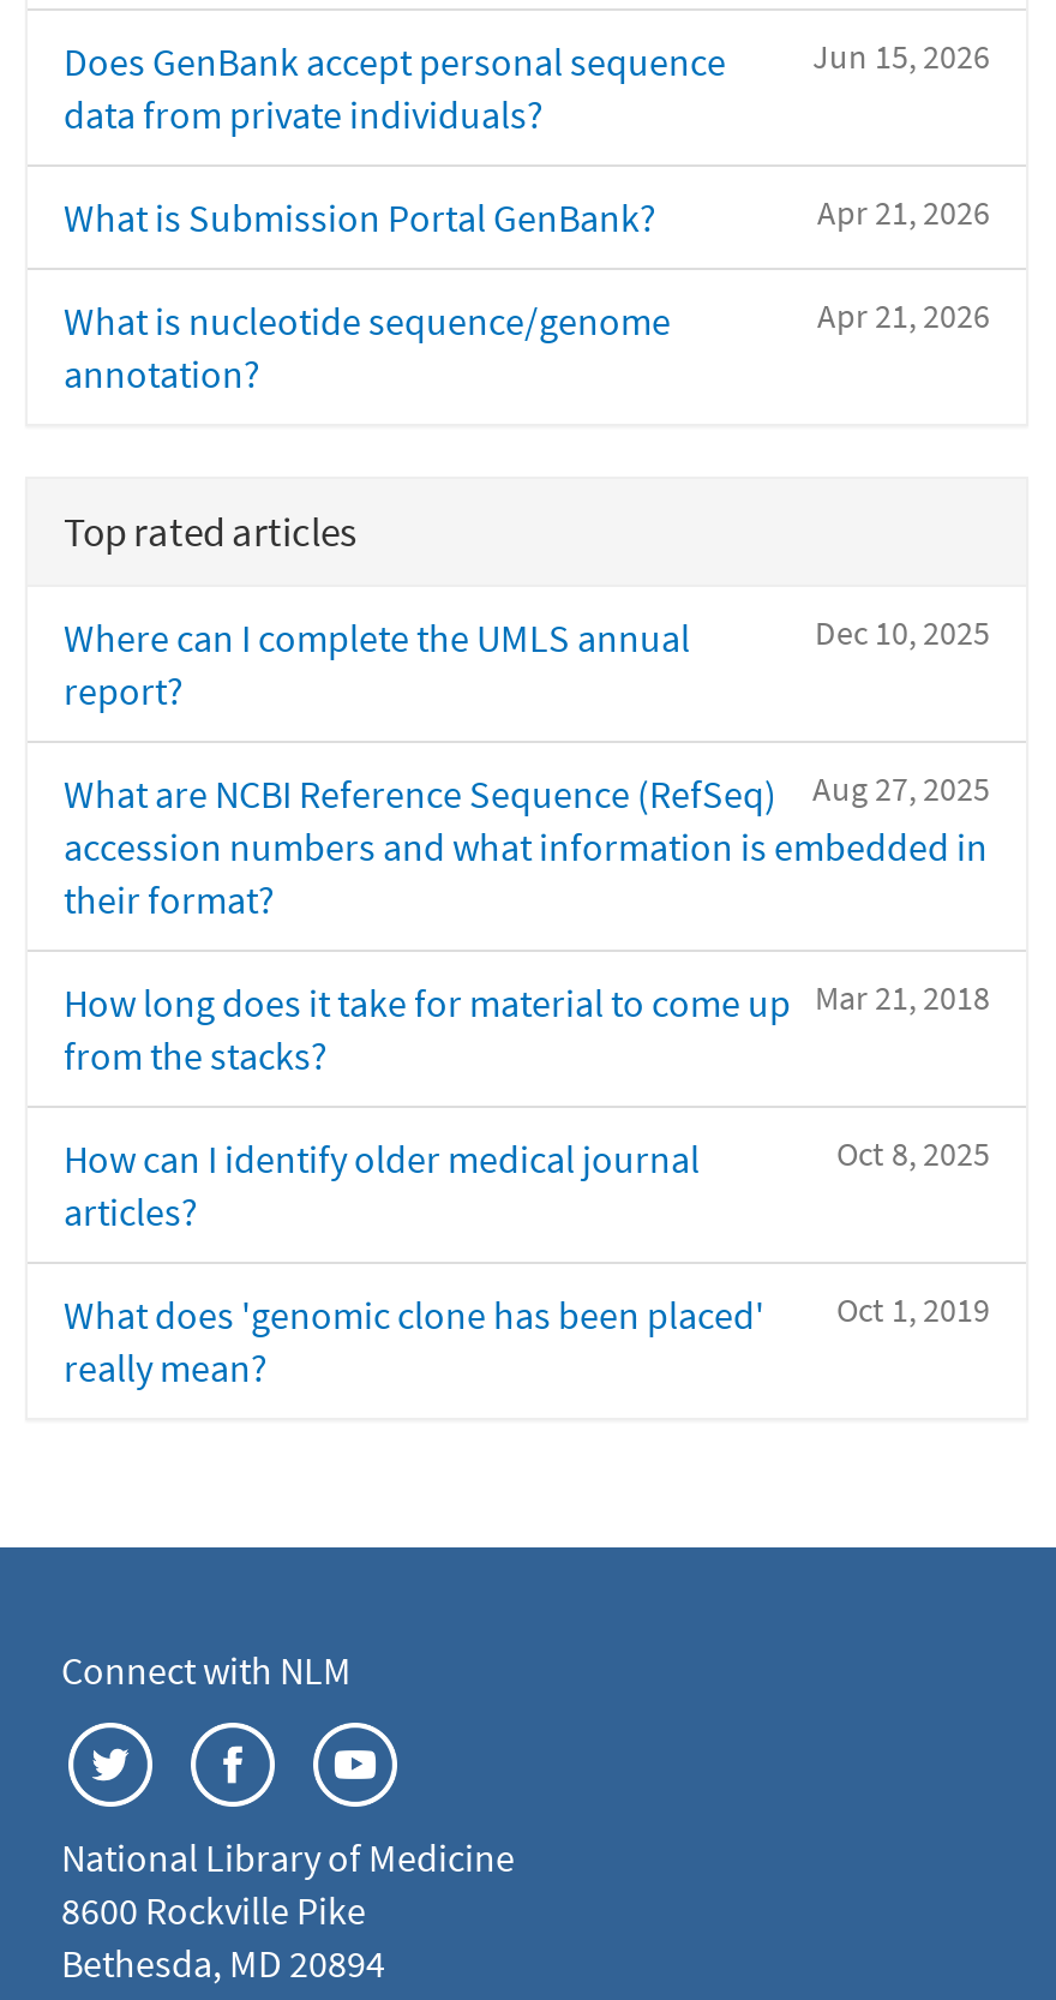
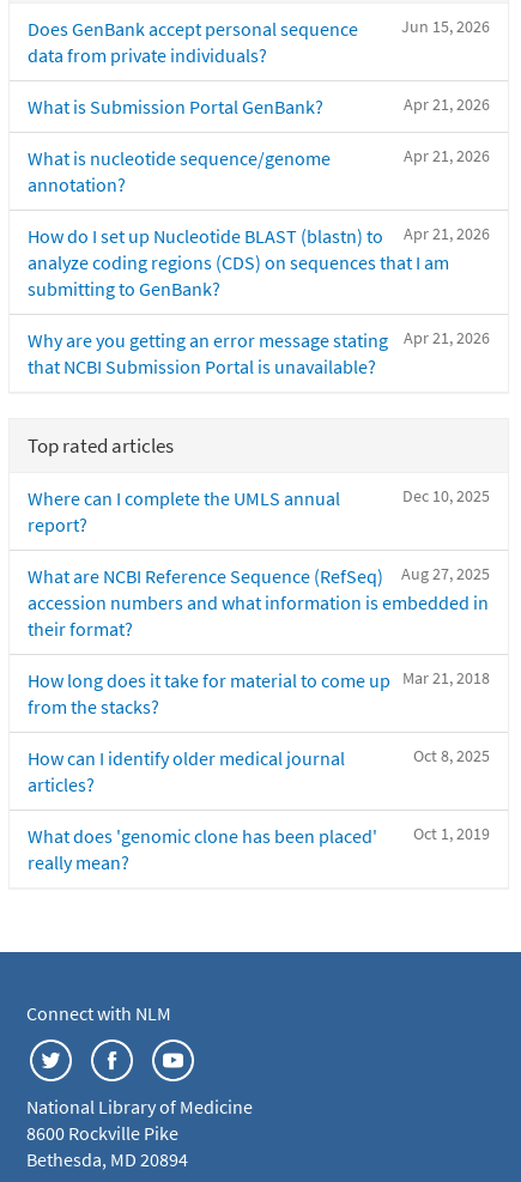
none -> [28,223,490,379] Apr 21, 2026 | How do I set up Nucleotide BLAST (blastn) to | analyze coding regions (CDS) on sequences that I am | submitting to GenBank? | Apr 21, 2026 | Why are you getting an error message stating | that NCBI Submission Portal is unavailable?

